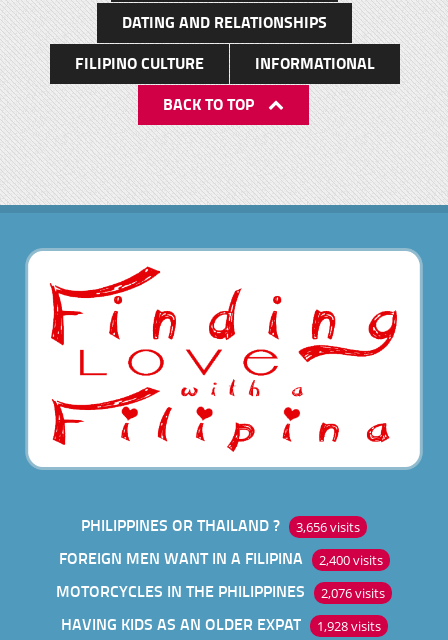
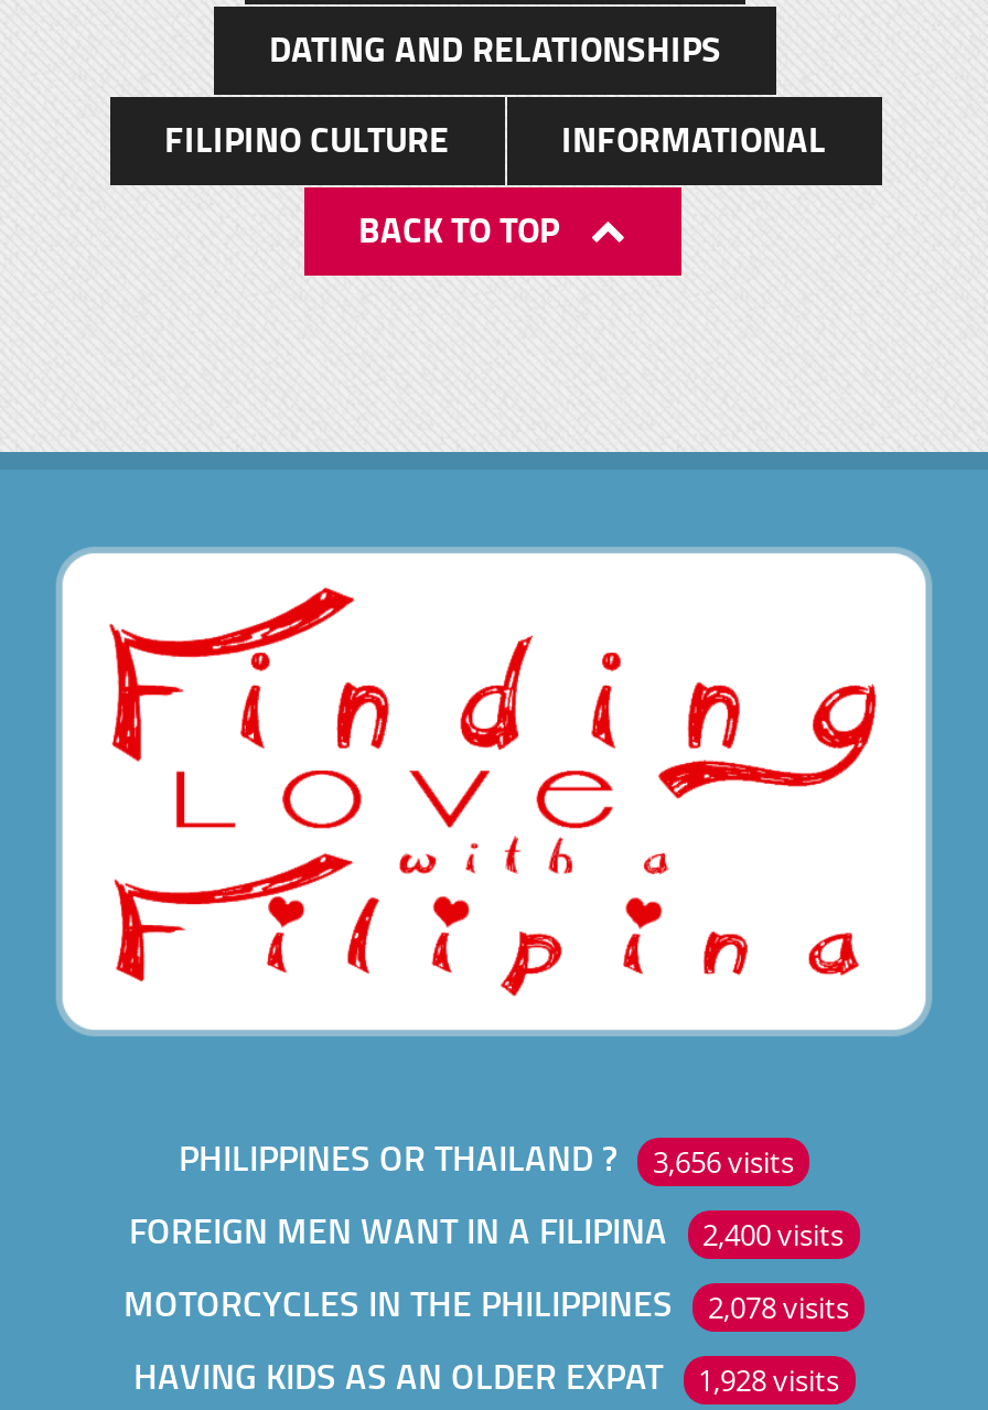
[56,579,385,602] MOTORCYCLES IN THE PHILIPPINES 2,076 visits -> [123,1277,849,1327] MOTORCYCLES IN THE PHILIPPINES 2,078 visits

